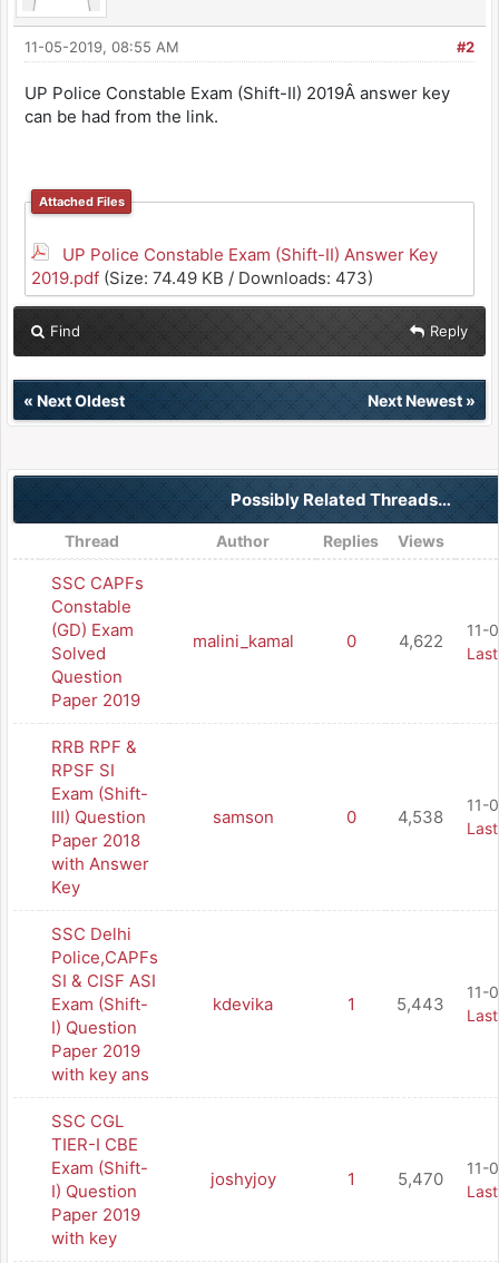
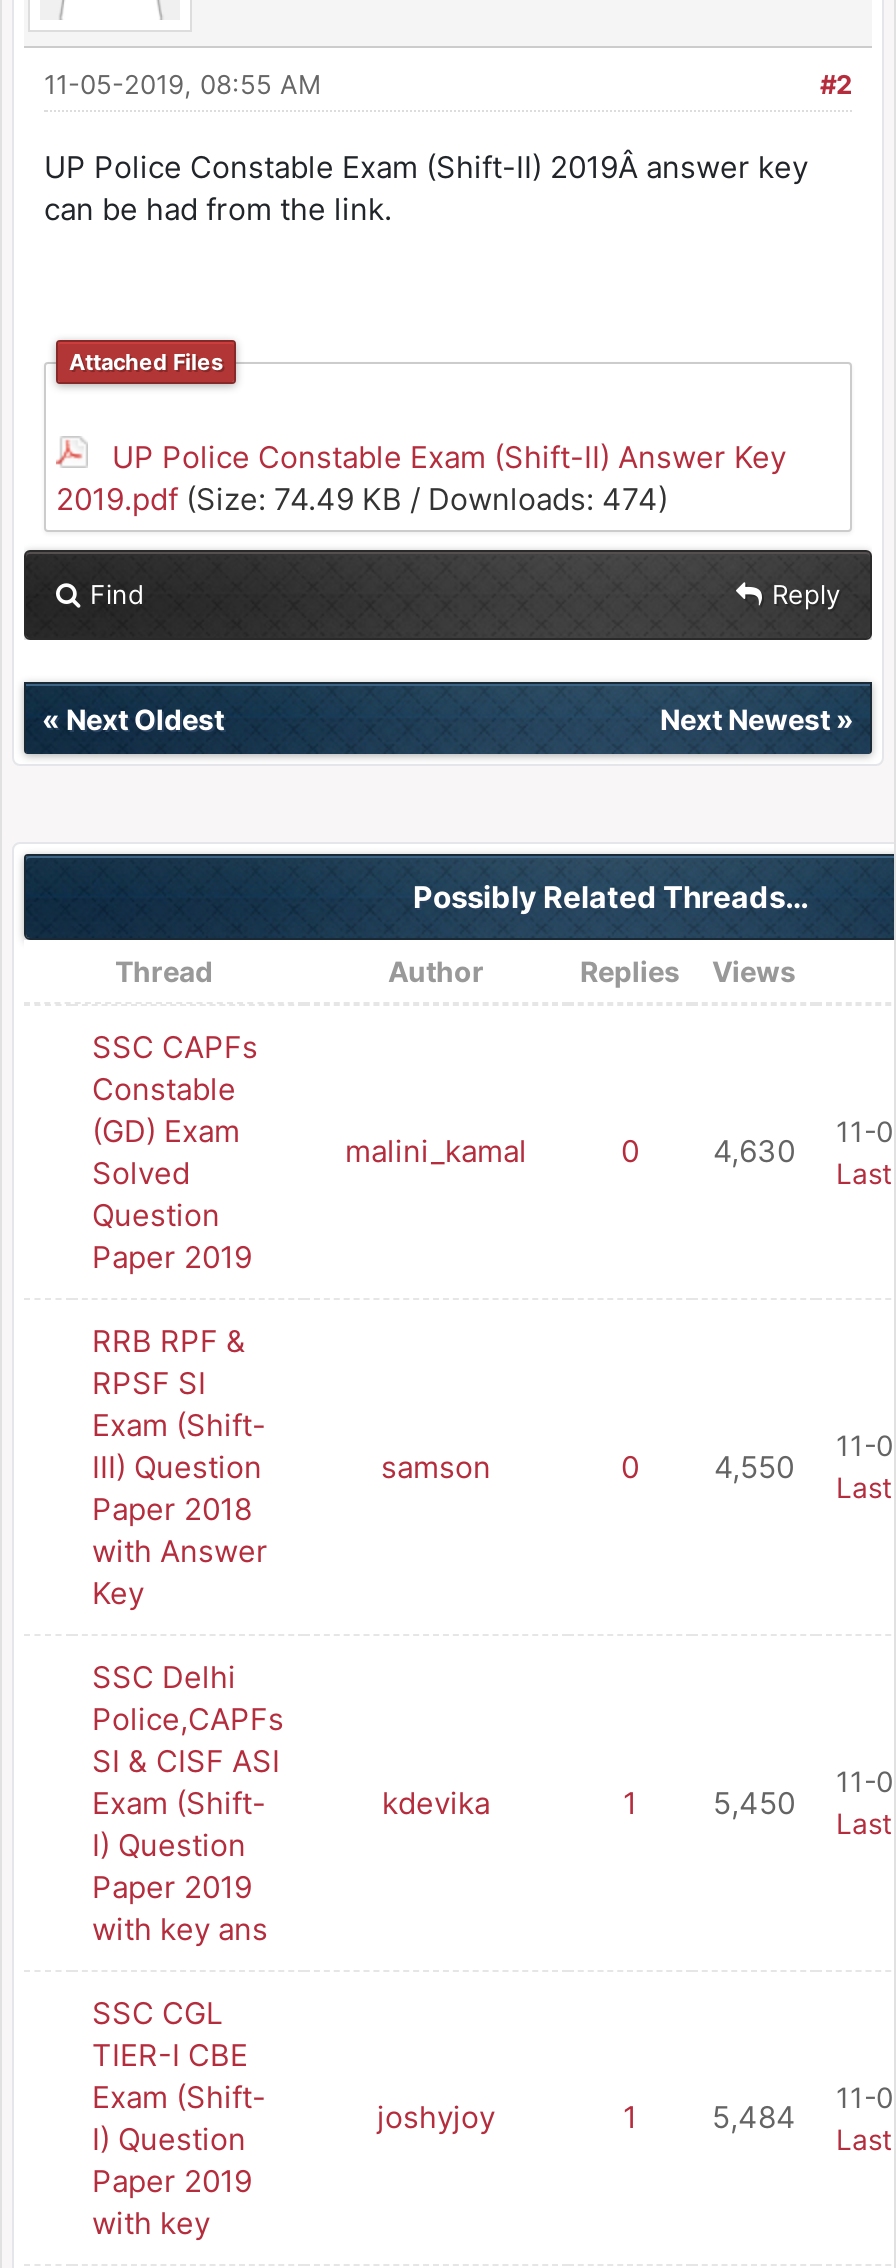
[31,267,373,288] 2019.pdf (Size: 74.49 KB / Downloads: 473) -> [56,480,668,518] 2019.pdf (Size: 74.49 KB / Downloads: 474)
[346,630,443,652] 0 4,622 -> [621,1132,795,1170] 0 4,630
[346,806,443,828] 0 4,538 -> [621,1448,794,1486] 0 4,550
[347,993,444,1015] 1 5,443 -> [623,1784,795,1822] 1 5,450
[398,1168,443,1189] 5,470 -> [712,2098,796,2136] 5,484

